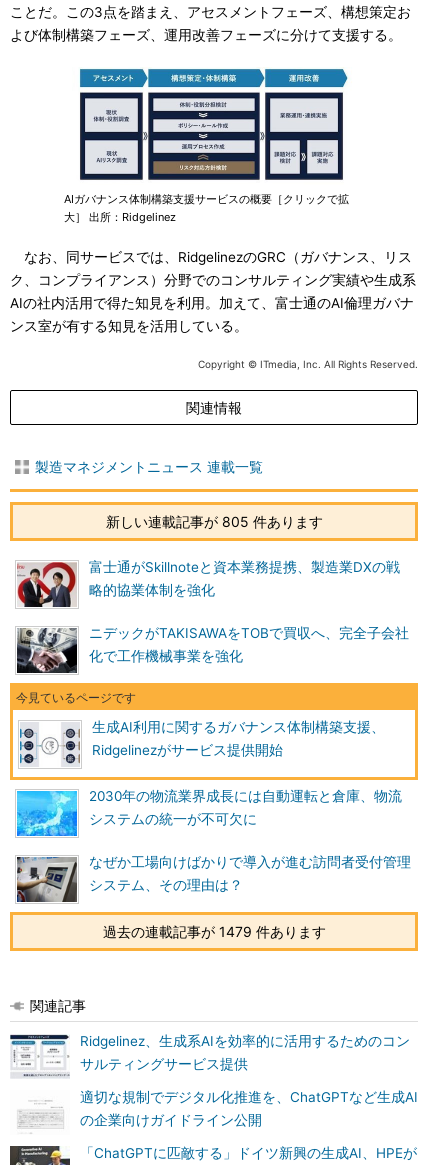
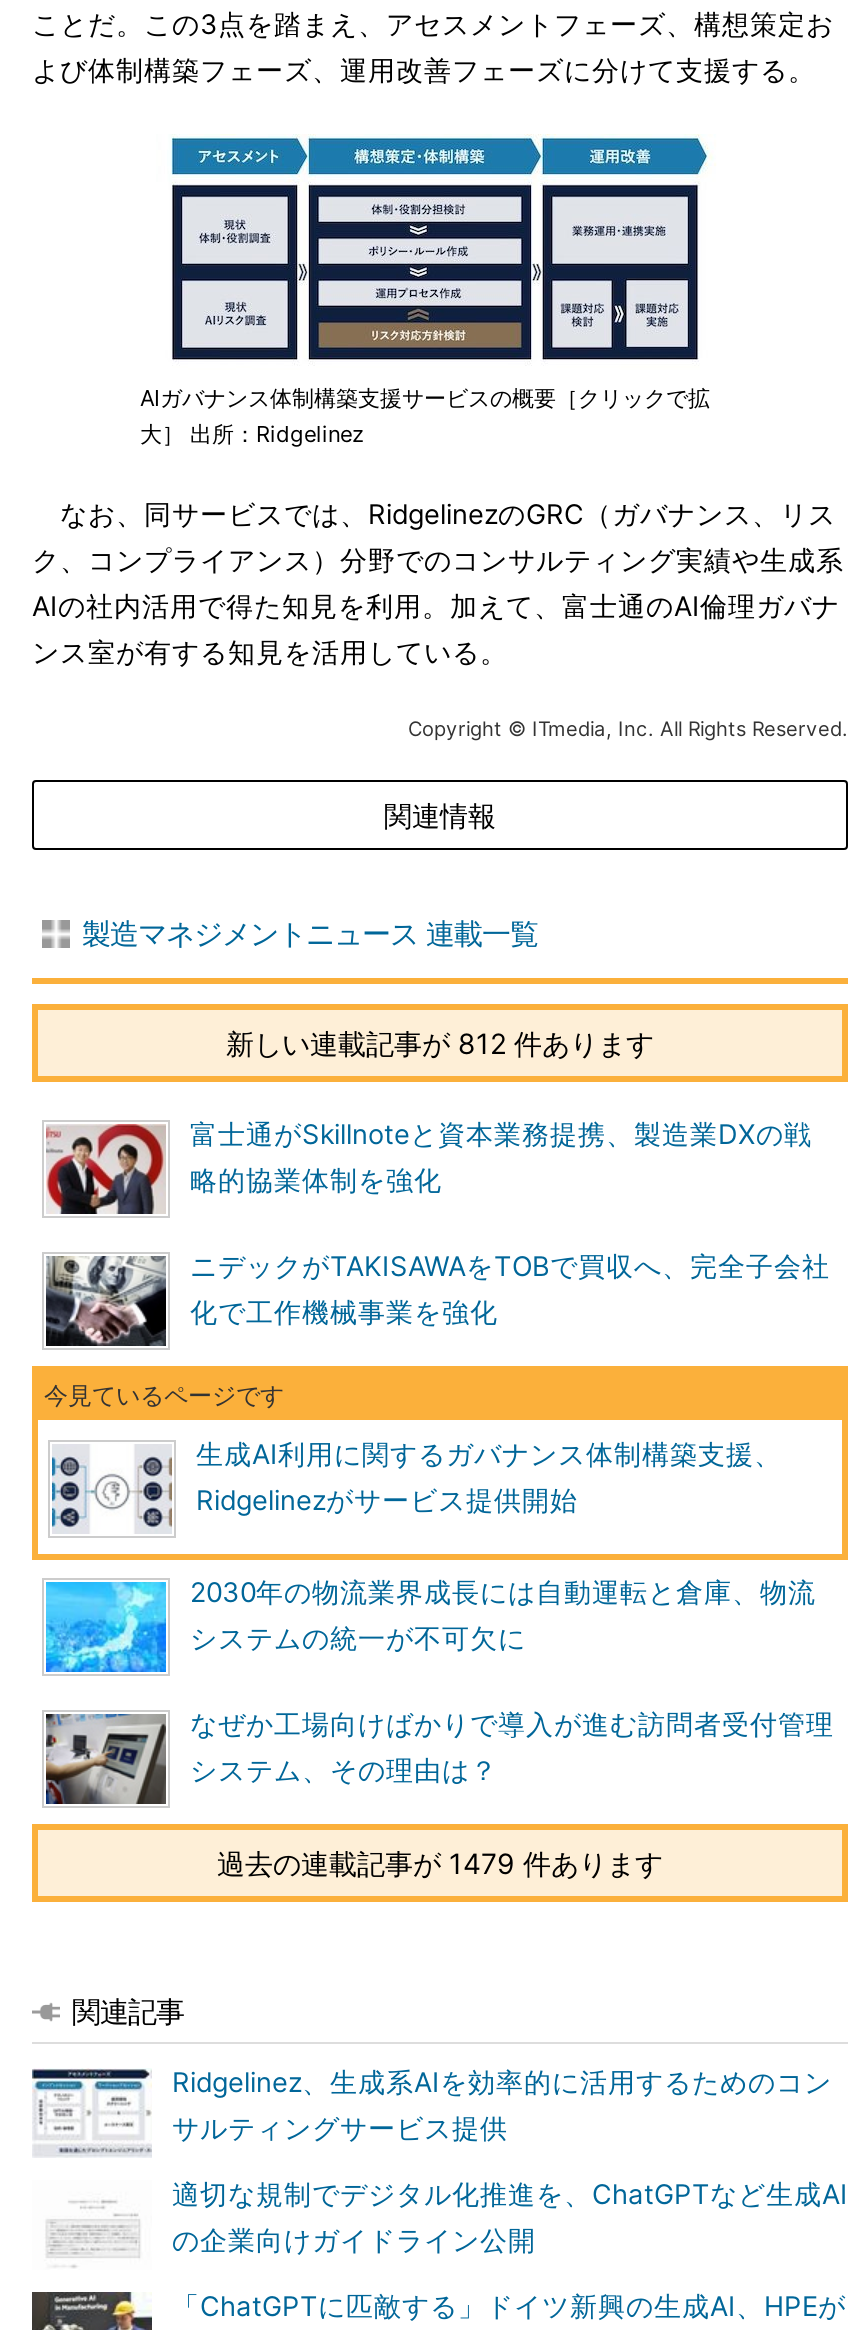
[105,513,322,530] 新しい連載記事が 805 件あります -> [226,1026,654,1060] 新しい連載記事が 812 件あります

